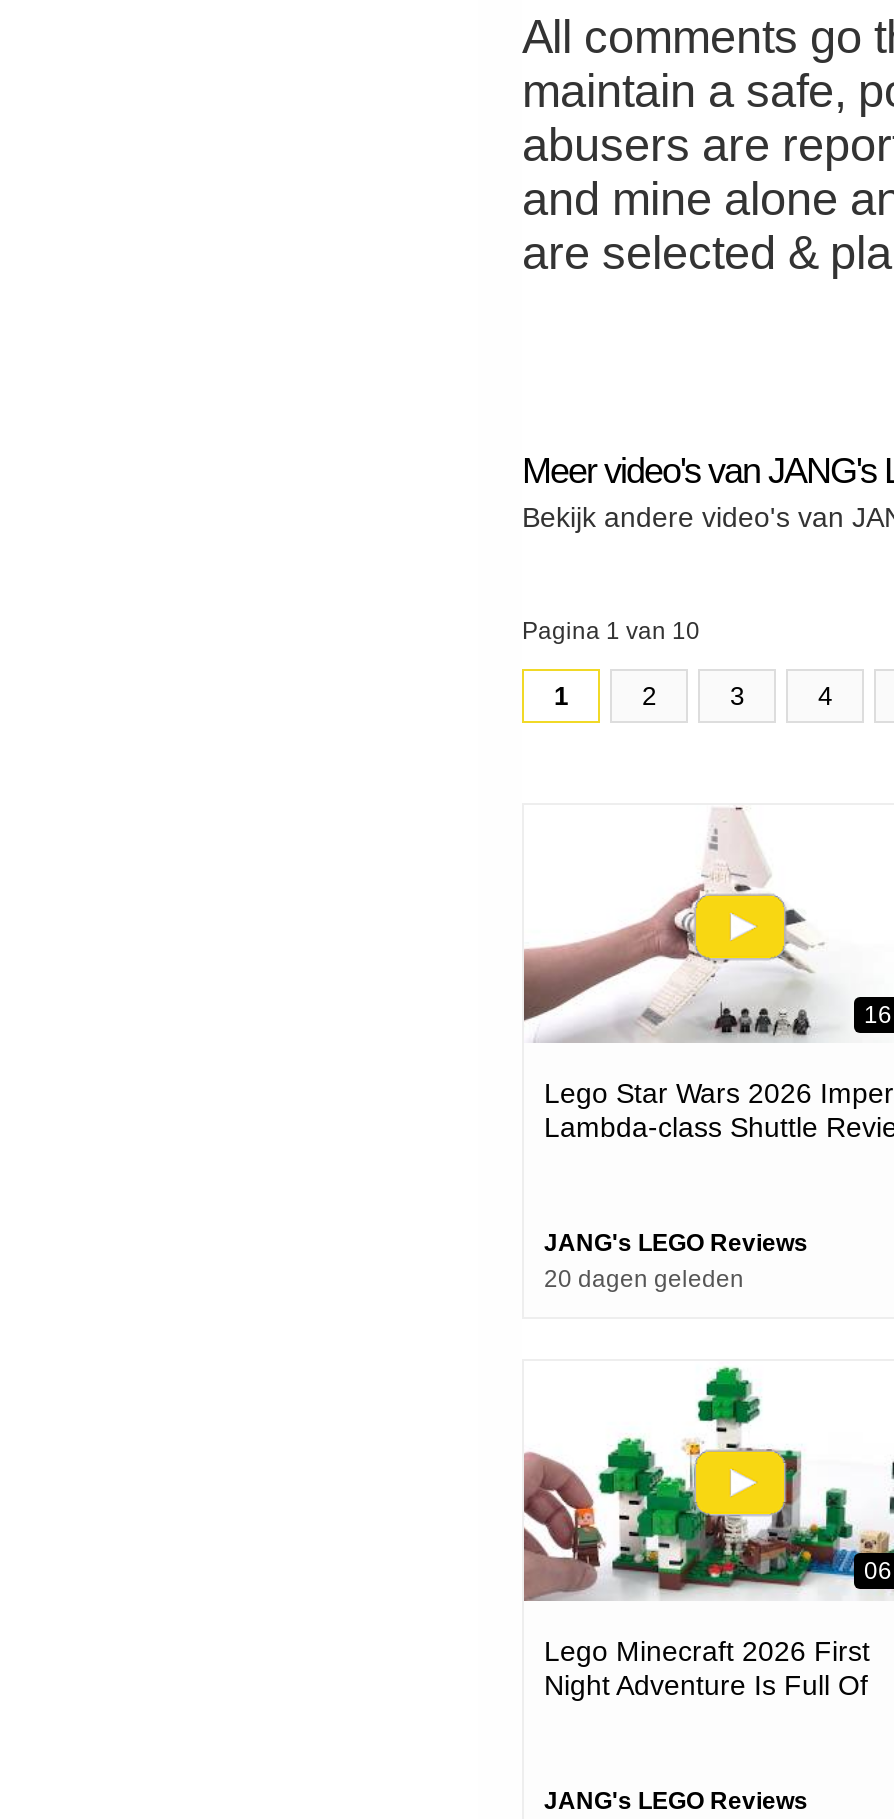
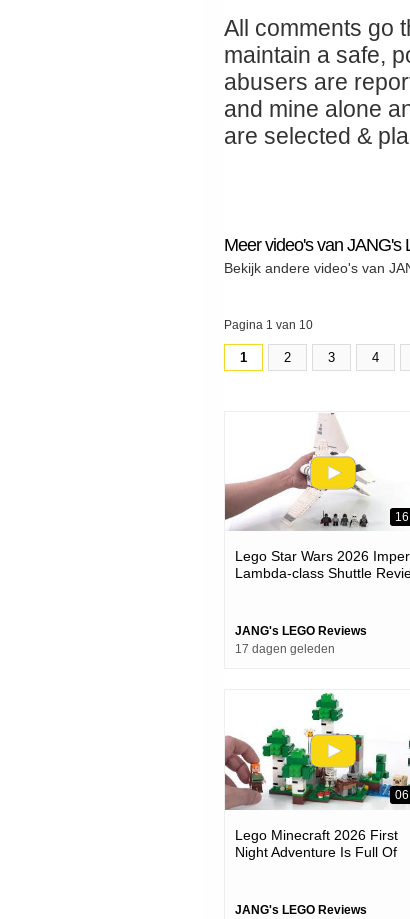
[544,1265,744,1293] 20 dagen geleden -> [235,642,335,656] 17 dagen geleden

